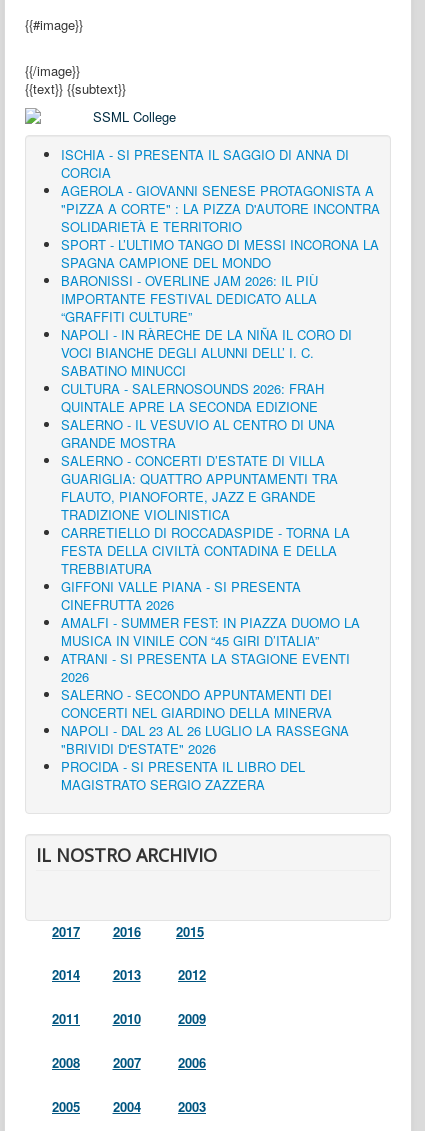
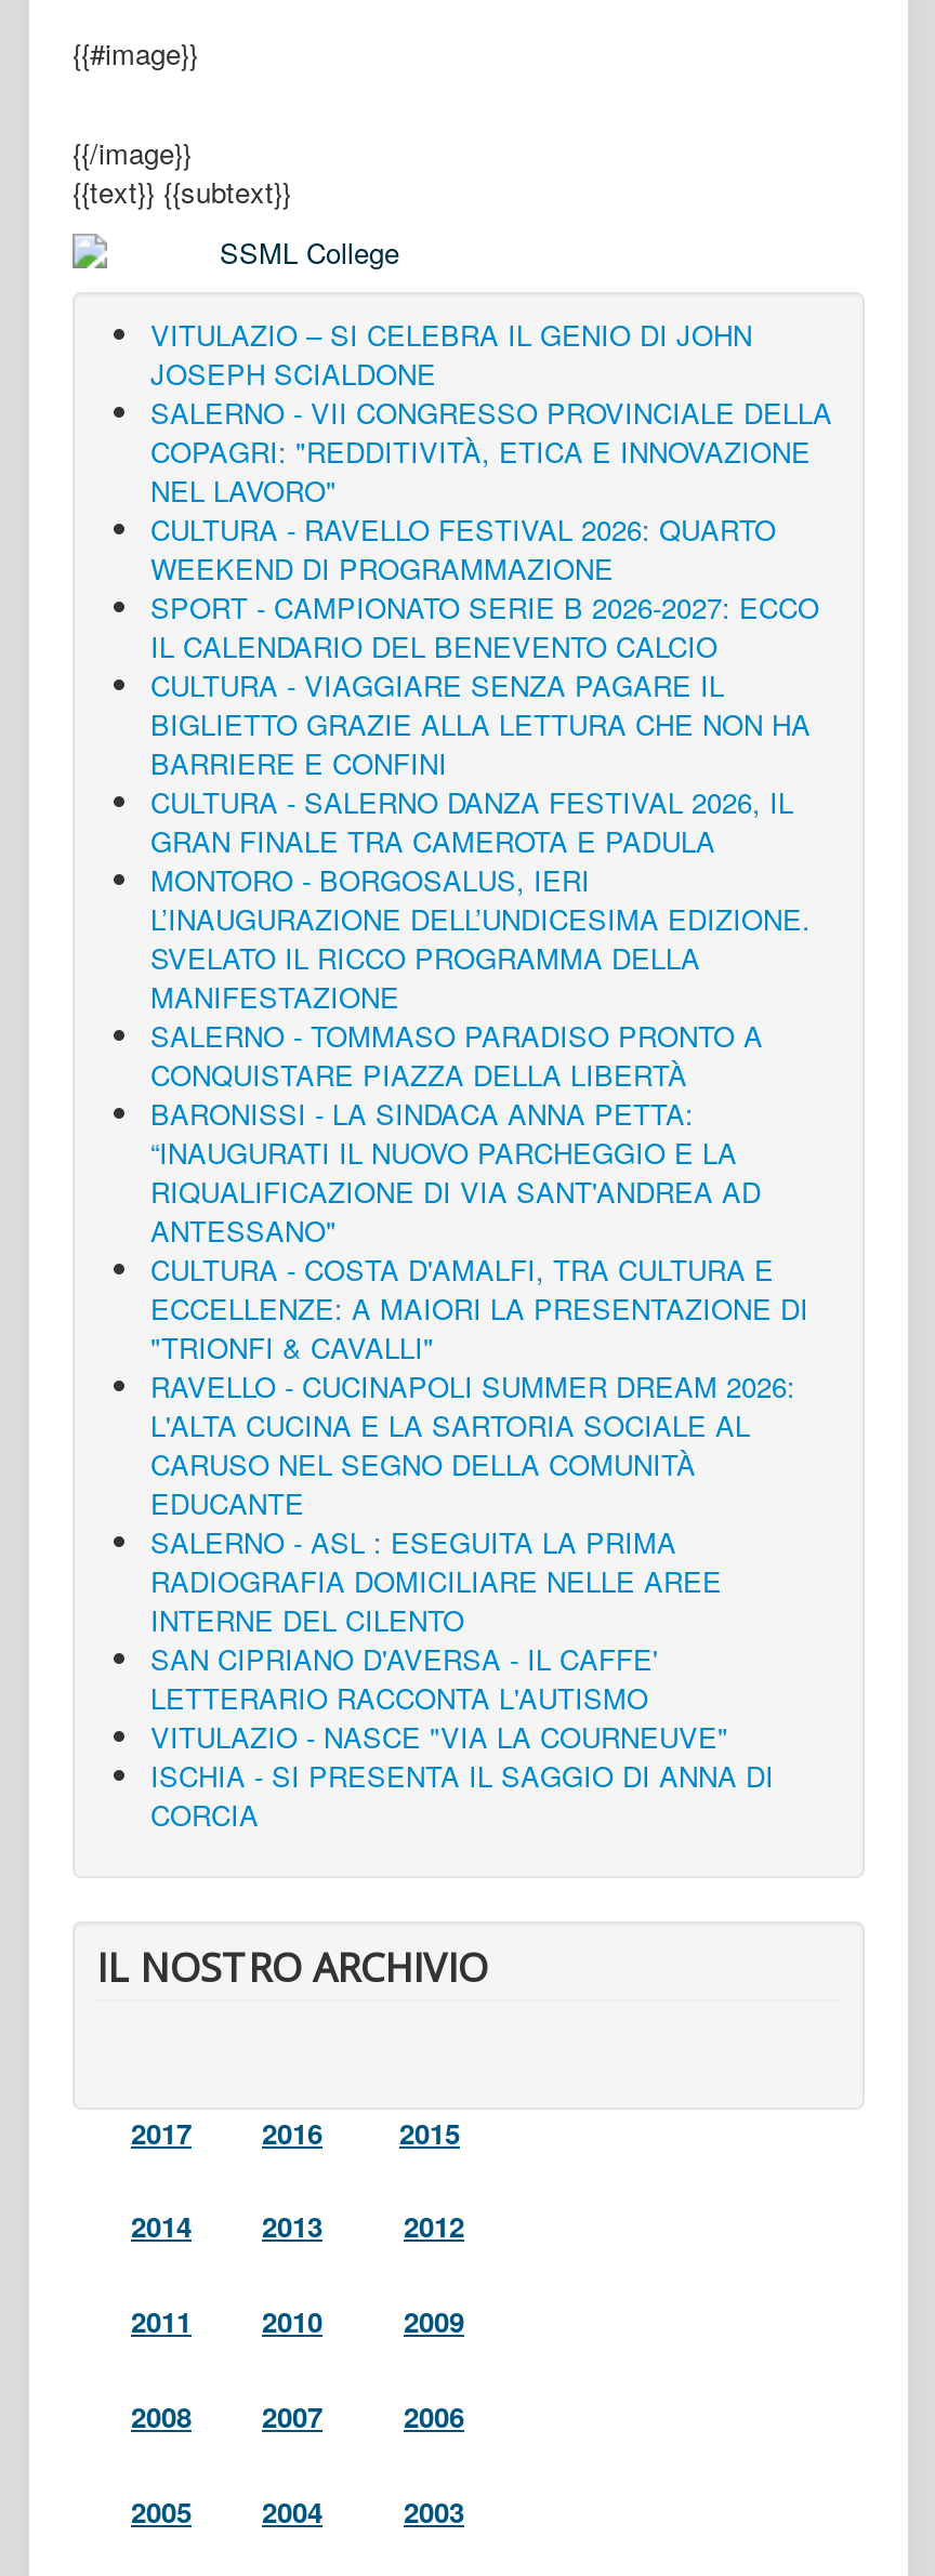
none -> [150,313,832,1757] VITULAZIO – SI CELEBRA IL GENIO DI JOHN | JOSEPH SCIALDONE | SALERNO - VII CONGRESSO PROVINCIALE DELLA | COPAGRI: "REDDITIVITÀ, ETICA E INNOVAZIONE | NEL LAVORO" | CULTURA - RAVELLO FESTIVAL 2026: QUARTO | WEEKEND DI PROGRAMMAZIONE | SPORT - CAMPIONATO SERIE B 2026-2027: ECCO | IL CALENDARIO DEL BENEVENTO CALCIO | CULTURA - VIAGGIARE SENZA PAGARE IL | BIGLIETTO GRAZIE ALLA LETTURA CHE NON HA | BARRIERE E CONFINI | CULTURA - SALERNO DANZA FESTIVAL 2026, IL | GRAN FINALE TRA CAMEROTA E PADULA | MONTORO - BORGOSALUS, IERI | L’INAUGURAZIONE DELL’UNDICESIMA EDIZIONE. | SVELATO IL RICCO PROGRAMMA DELLA | MANIFESTAZIONE | SALERNO - TOMMASO PARADISO PRONTO A | CONQUISTARE PIAZZA DELLA LIBERTÀ | BARONISSI - LA SINDACA ANNA PETTA: | “INAUGURATI IL NUOVO PARCHEGGIO E LA | RIQUALIFICAZIONE DI VIA SANT'ANDREA AD | ANTESSANO" | CULTURA - COSTA D'AMALFI, TRA CULTURA E | ECCELLENZE: A MAIORI LA PRESENTAZIONE DI | "TRIONFI & CAVALLI" | RAVELLO - CUCINAPOLI SUMMER DREAM 2026: | L'ALTA CUCINA E LA SARTORIA SOCIALE AL | CARUSO NEL SEGNO DELLA COMUNITÀ | EDUCANTE | SALERNO - ASL : ESEGUITA LA PRIMA | RADIOGRAFIA DOMICILIARE NELLE AREE | INTERNE DEL CILENTO | SAN CIPRIANO D'AVERSA - IL CAFFE' | LETTERARIO RACCONTA L'AUTISMO | VITULAZIO - NASCE "VIA LA COURNEUVE"
moved [61,145,349,182] -> [150,1754,774,1834]: ISCHIA - SI PRESENTA IL SAGGIO DI ANNA DI | CORCIA
[61,181,380,794] AGEROLA - GIOVANNI SENESE PROTAGONISTA A | "PIZZA A CORTE" : LA PIZZA D'AUTORE INCONTRA | SOLIDARIETÀ E TERRITORIO | SPORT - L’ULTIMO TANGO DI MESSI INCORONA LA | SPAGNA CAMPIONE DEL MONDO | BARONISSI - OVERLINE JAM 2026: IL PIÙ | IMPORTANTE FESTIVAL DEDICATO ALLA | “GRAFFITI CULTURE” | NAPOLI - IN RÀRECHE DE LA NIÑA IL CORO DI | VOCI BIANCHE DEGLI ALUNNI DELL’ I. C. | SABATINO MINUCCI | CULTURA - SALERNOSOUNDS 2026: FRAH | QUINTALE APRE LA SECONDA EDIZIONE | SALERNO - IL VESUVIO AL CENTRO DI UNA | GRANDE MOSTRA | SALERNO - CONCERTI D’ESTATE DI VILLA | GUARIGLIA: QUATTRO APPUNTAMENTI TRA | FLAUTO, PIANOFORTE, JAZZ E GRANDE | TRADIZIONE VIOLINISTICA | CARRETIELLO DI ROCCADASPIDE - TORNA LA | FESTA DELLA CIVILTÀ CONTADINA E DELLA | TREBBIATURA | GIFFONI VALLE PIANA - SI PRESENTA | CINEFRUTTA 2026 | AMALFI - SUMMER FEST: IN PIAZZA DUOMO LA | MUSICA IN VINILE CON “45 GIRI D’ITALIA” | ATRANI - SI PRESENTA LA STAGIONE EVENTI | 2026 | SALERNO - SECONDO APPUNTAMENTI DEI | CONCERTI NEL GIARDINO DELLA MINERVA | NAPOLI - DAL 23 AL 26 LUGLIO LA RASSEGNA | "BRIVIDI D'ESTATE" 2026 | PROCIDA - SI PRESENTA IL LIBRO DEL | MAGISTRATO SERGIO ZAZZERA -> none

